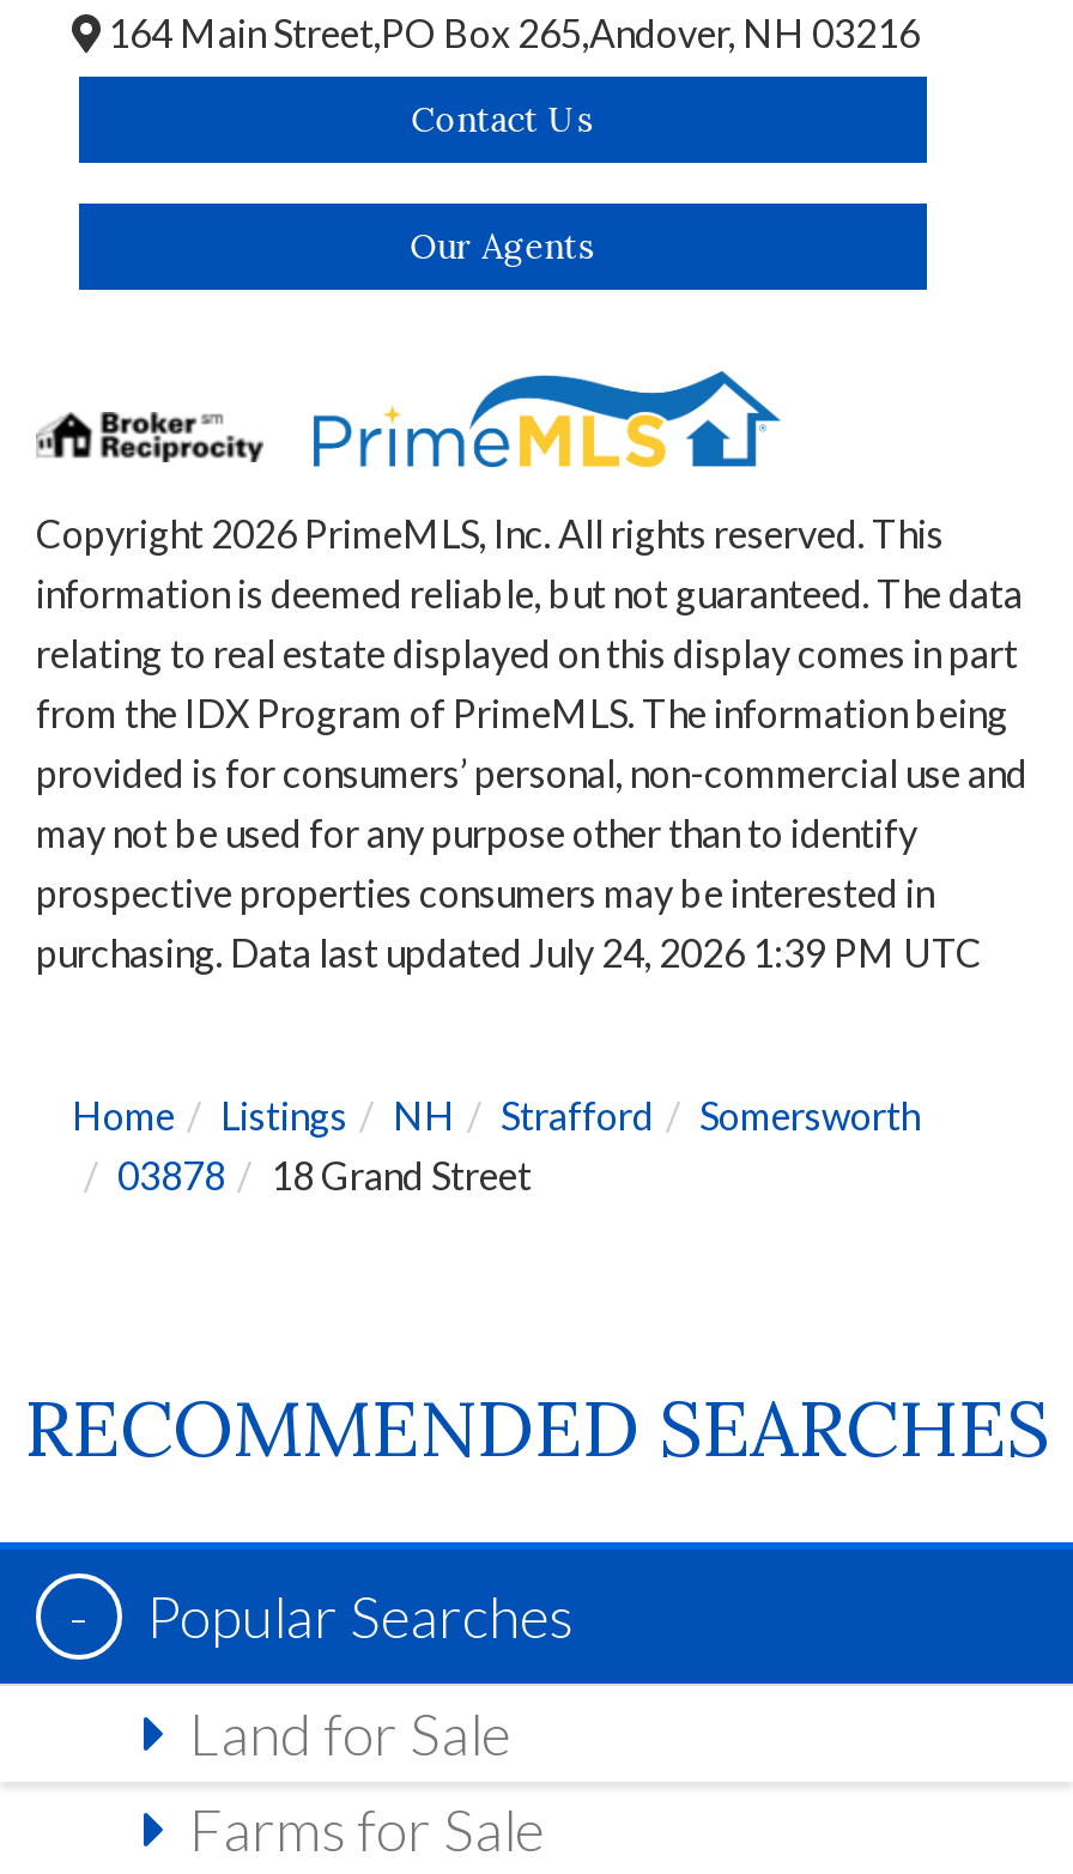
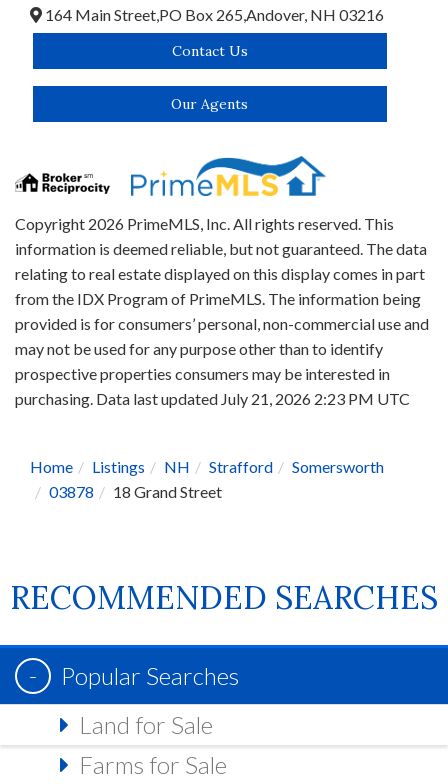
[36,928,982,974] purchasing. Data last updated July 24, 2026 1:39 PM UTC -> [15,388,410,407] purchasing. Data last updated July 21, 2026 2:23 PM UTC

